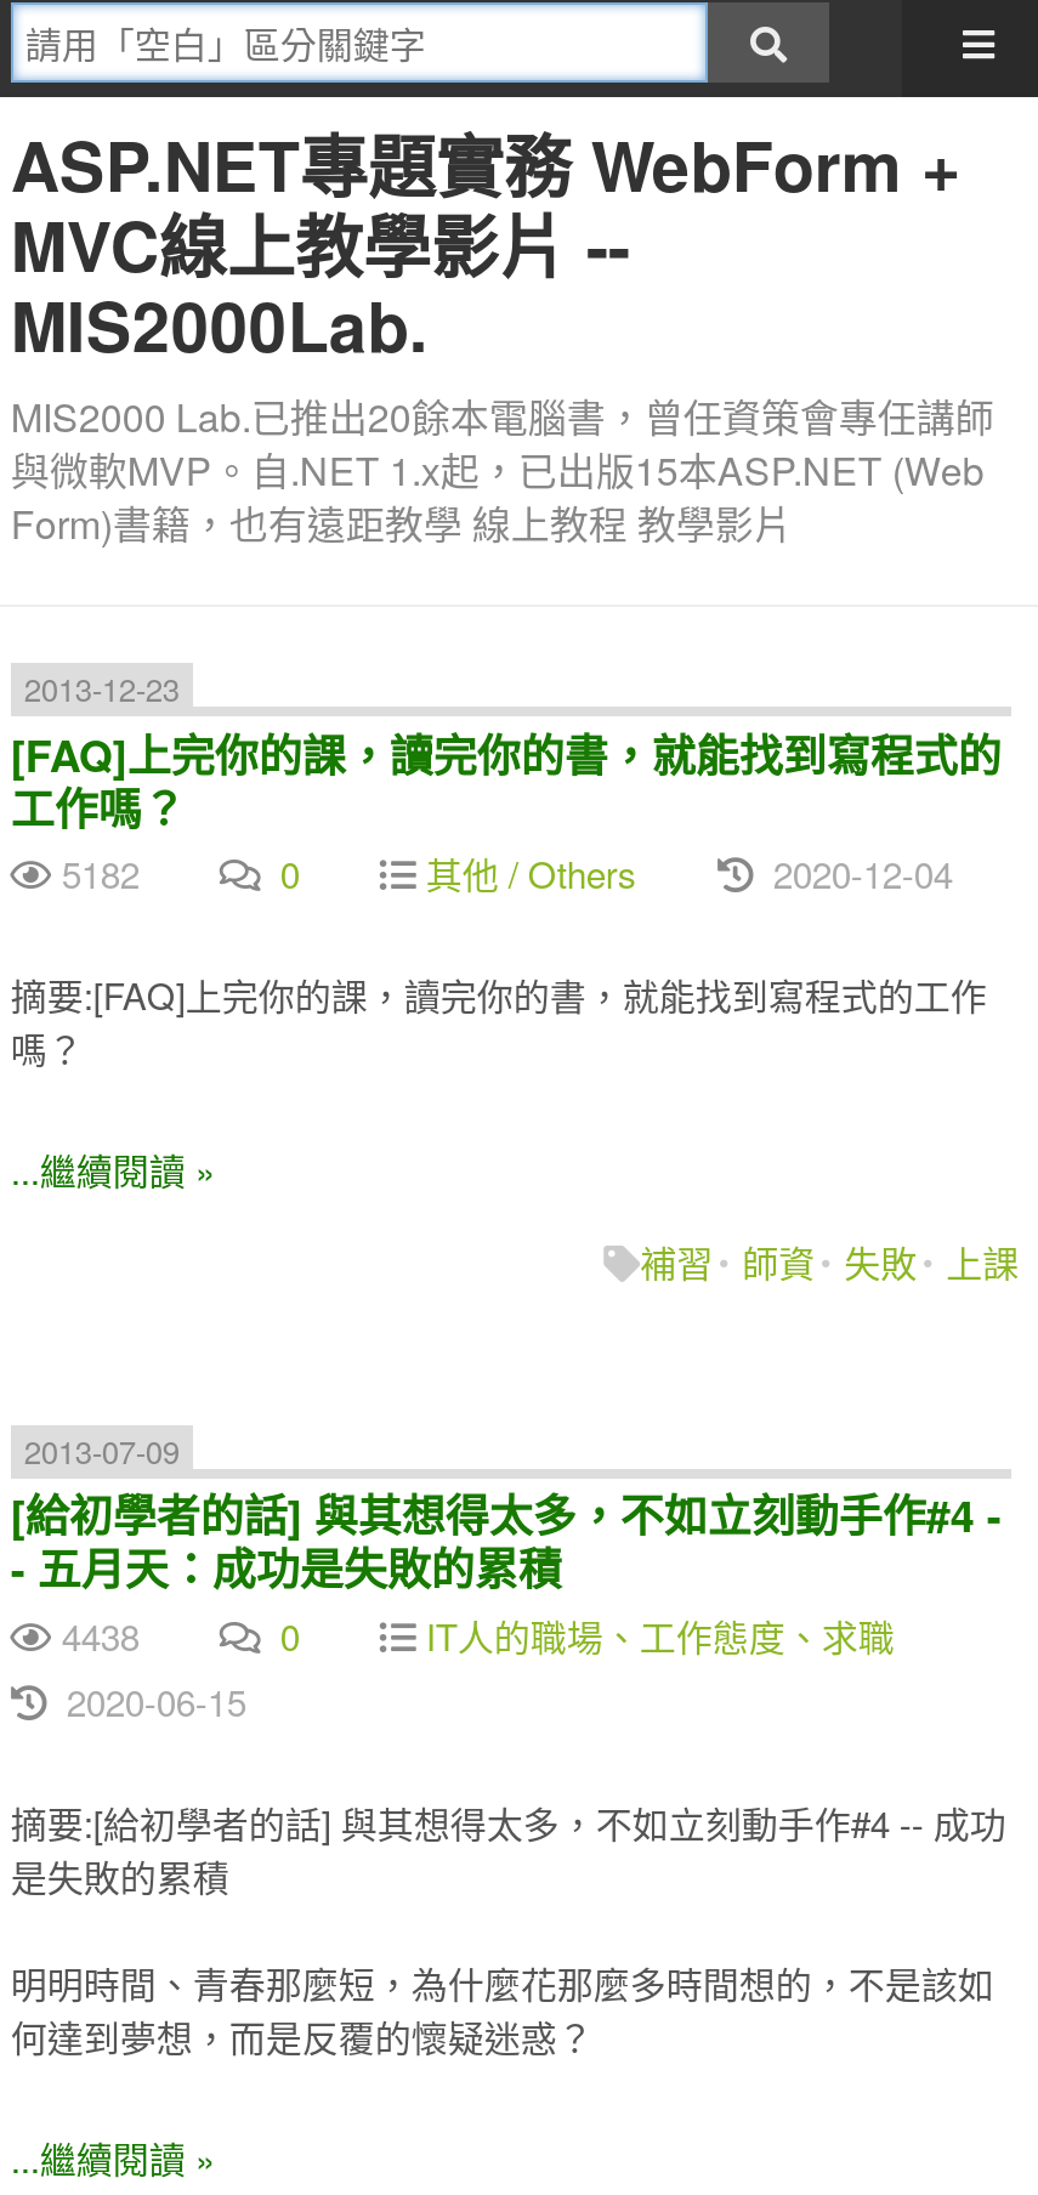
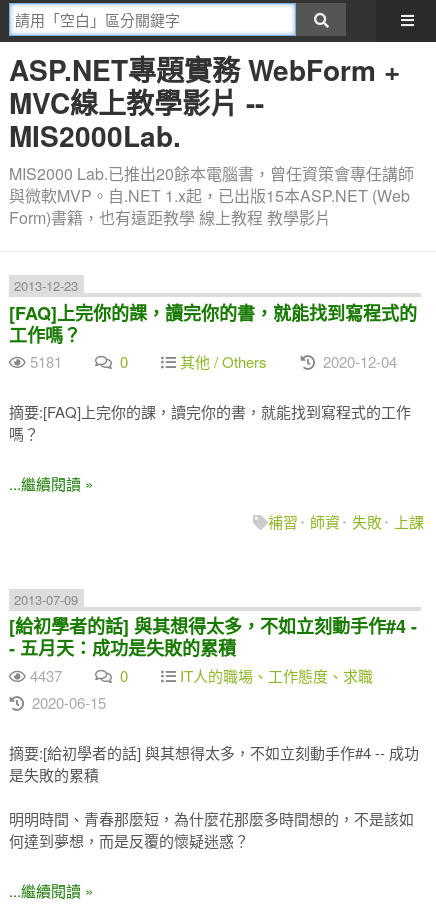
[62,847,139,898] 5182 -> [30,351,62,372] 5181
[62,1609,139,1660] 4438 -> [30,664,62,685] 4437

